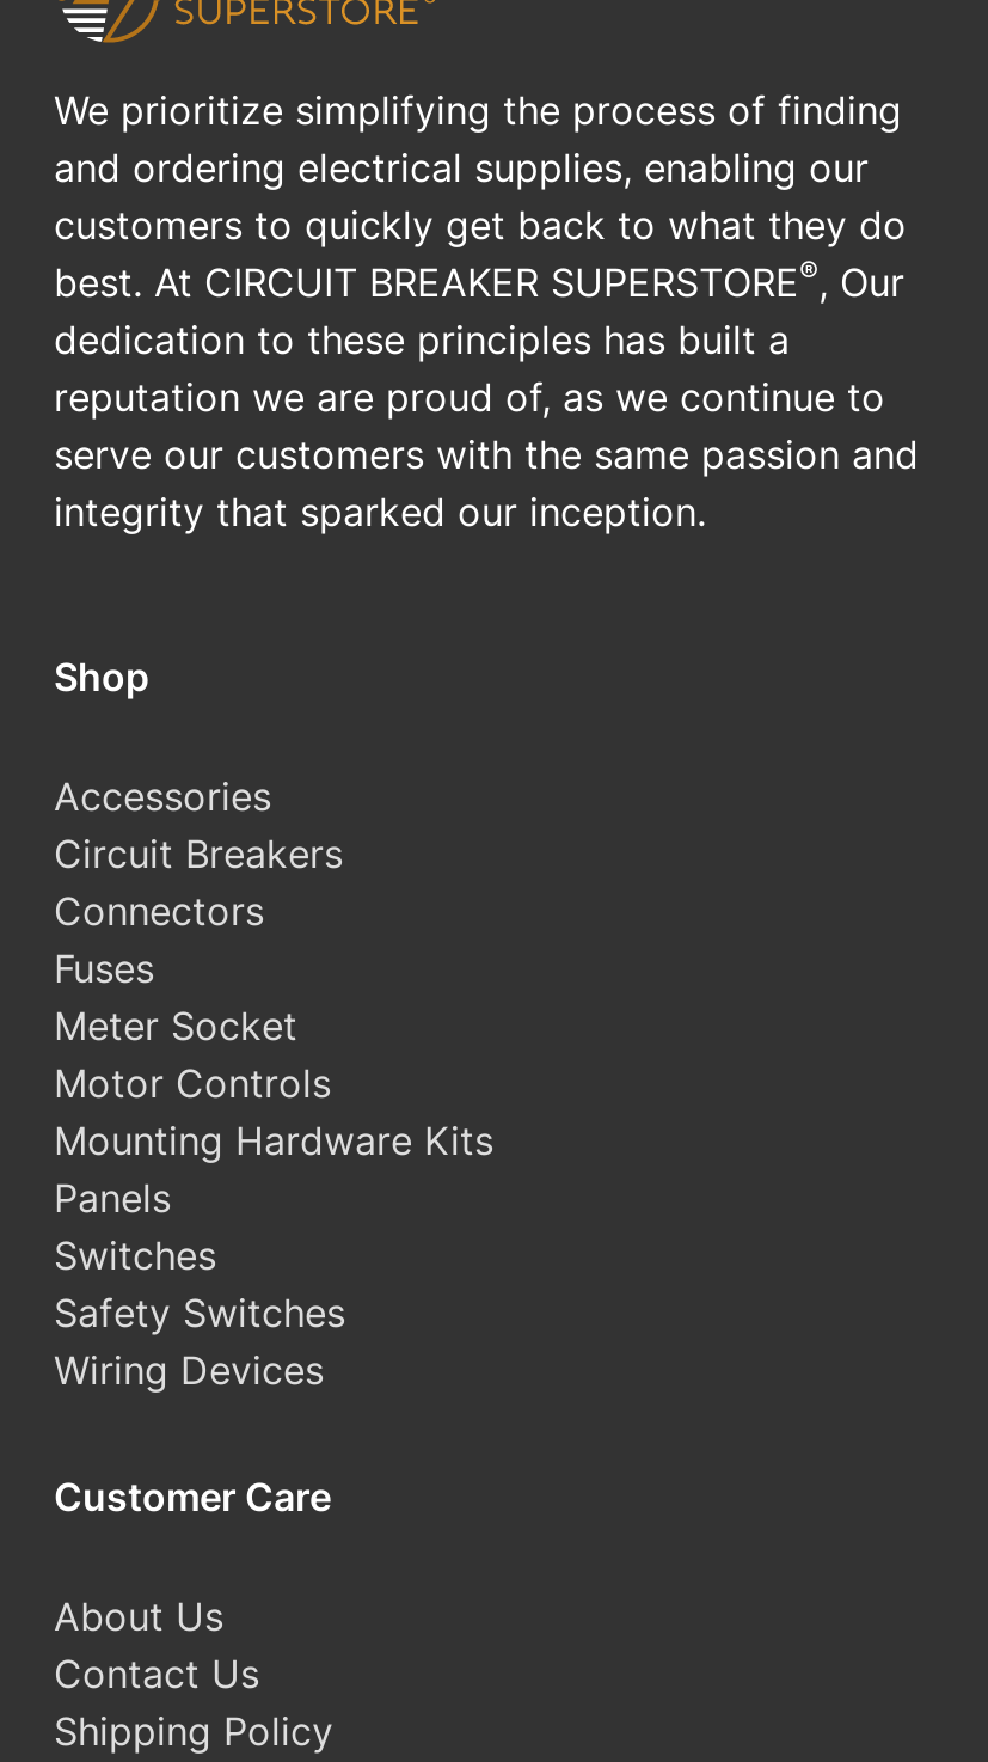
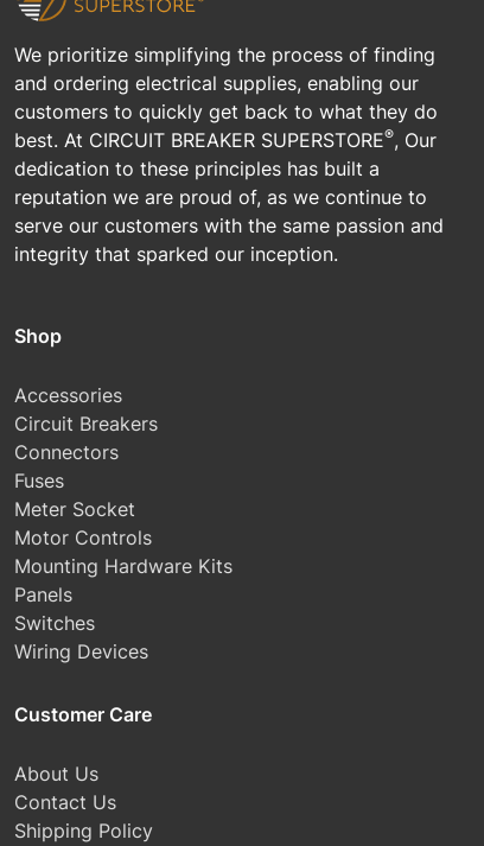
[54,1289,345,1337] Safety Switches -> none

